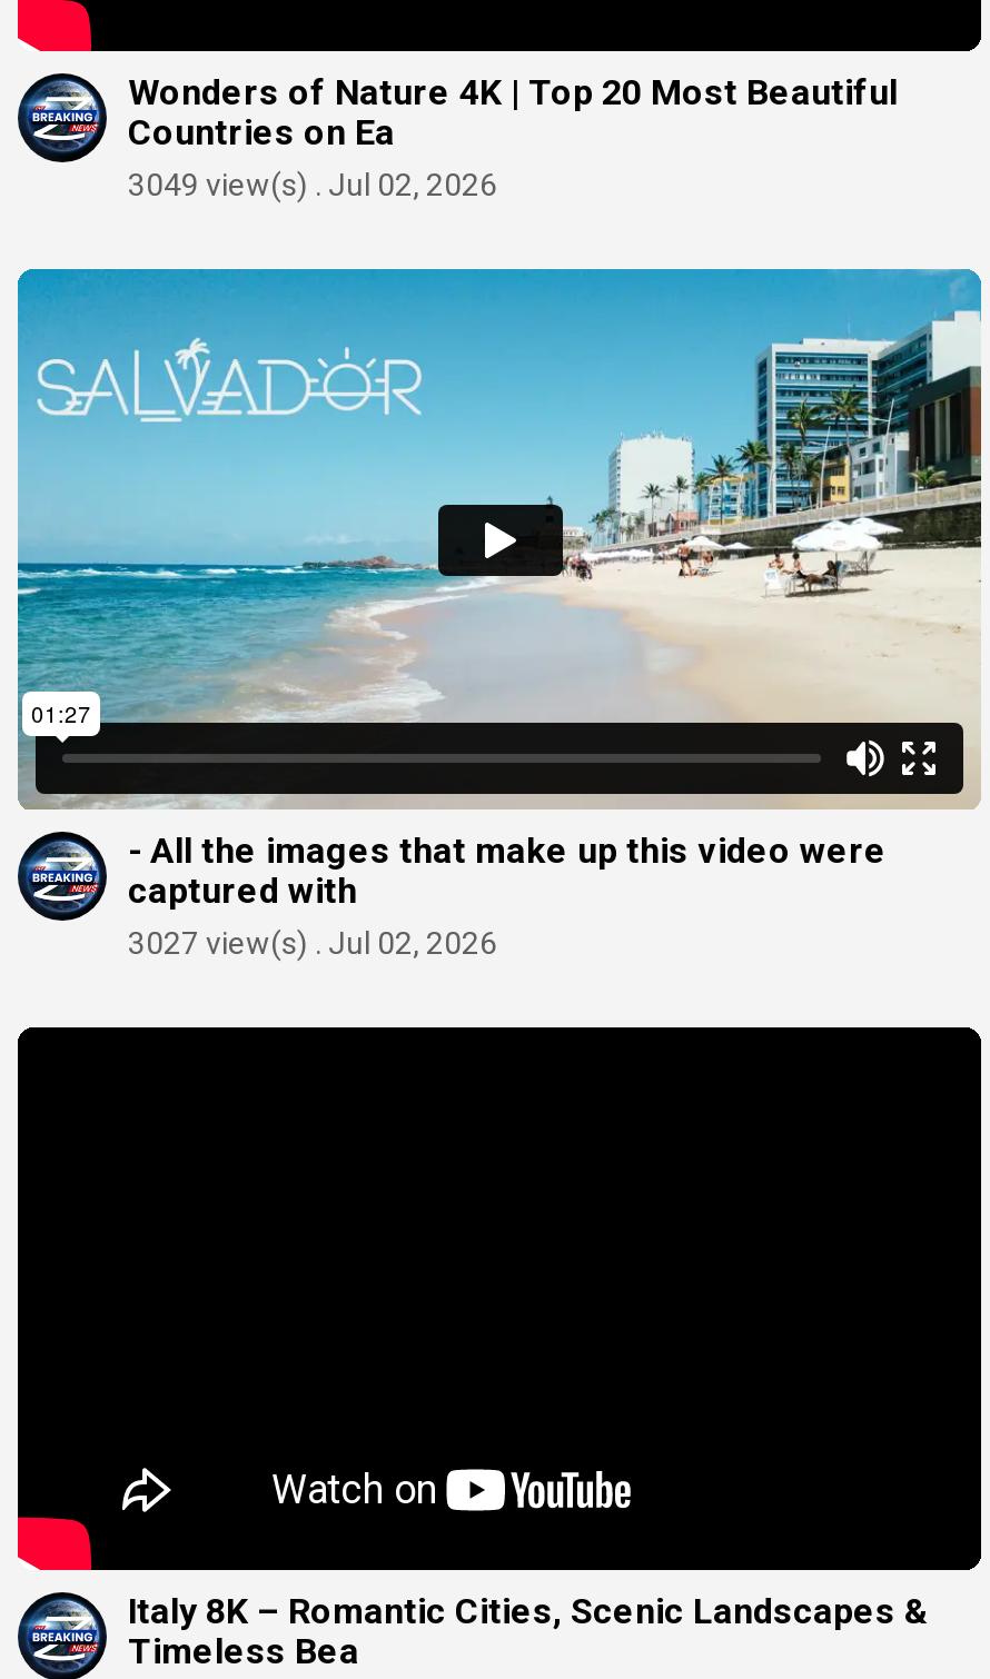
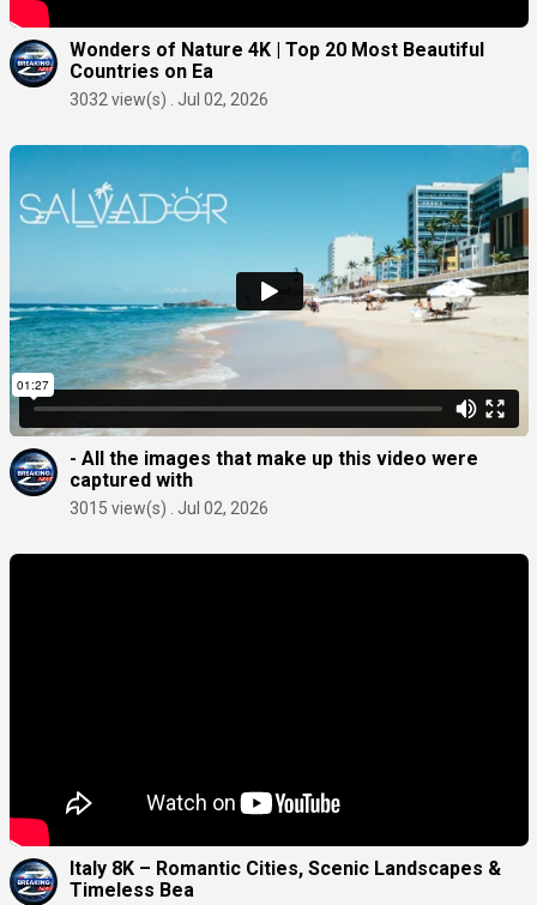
[128,166,497,202] 3049 view(s) . Jul 02, 2026 -> [69,90,268,109] 3032 view(s) . Jul 02, 2026
[128,926,497,961] 3027 view(s) . Jul 02, 2026 -> [69,499,268,518] 3015 view(s) . Jul 02, 2026

